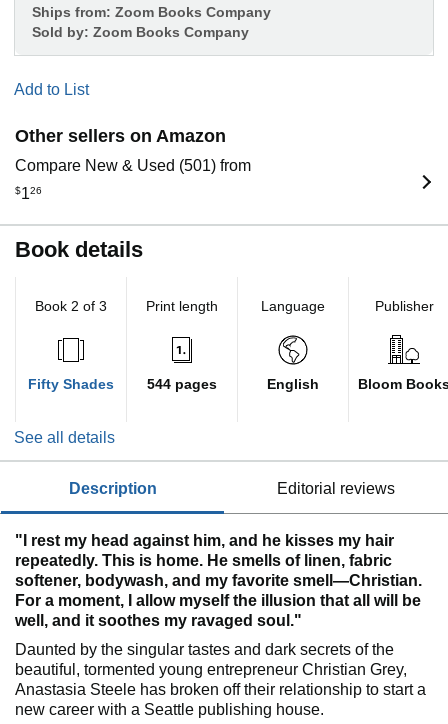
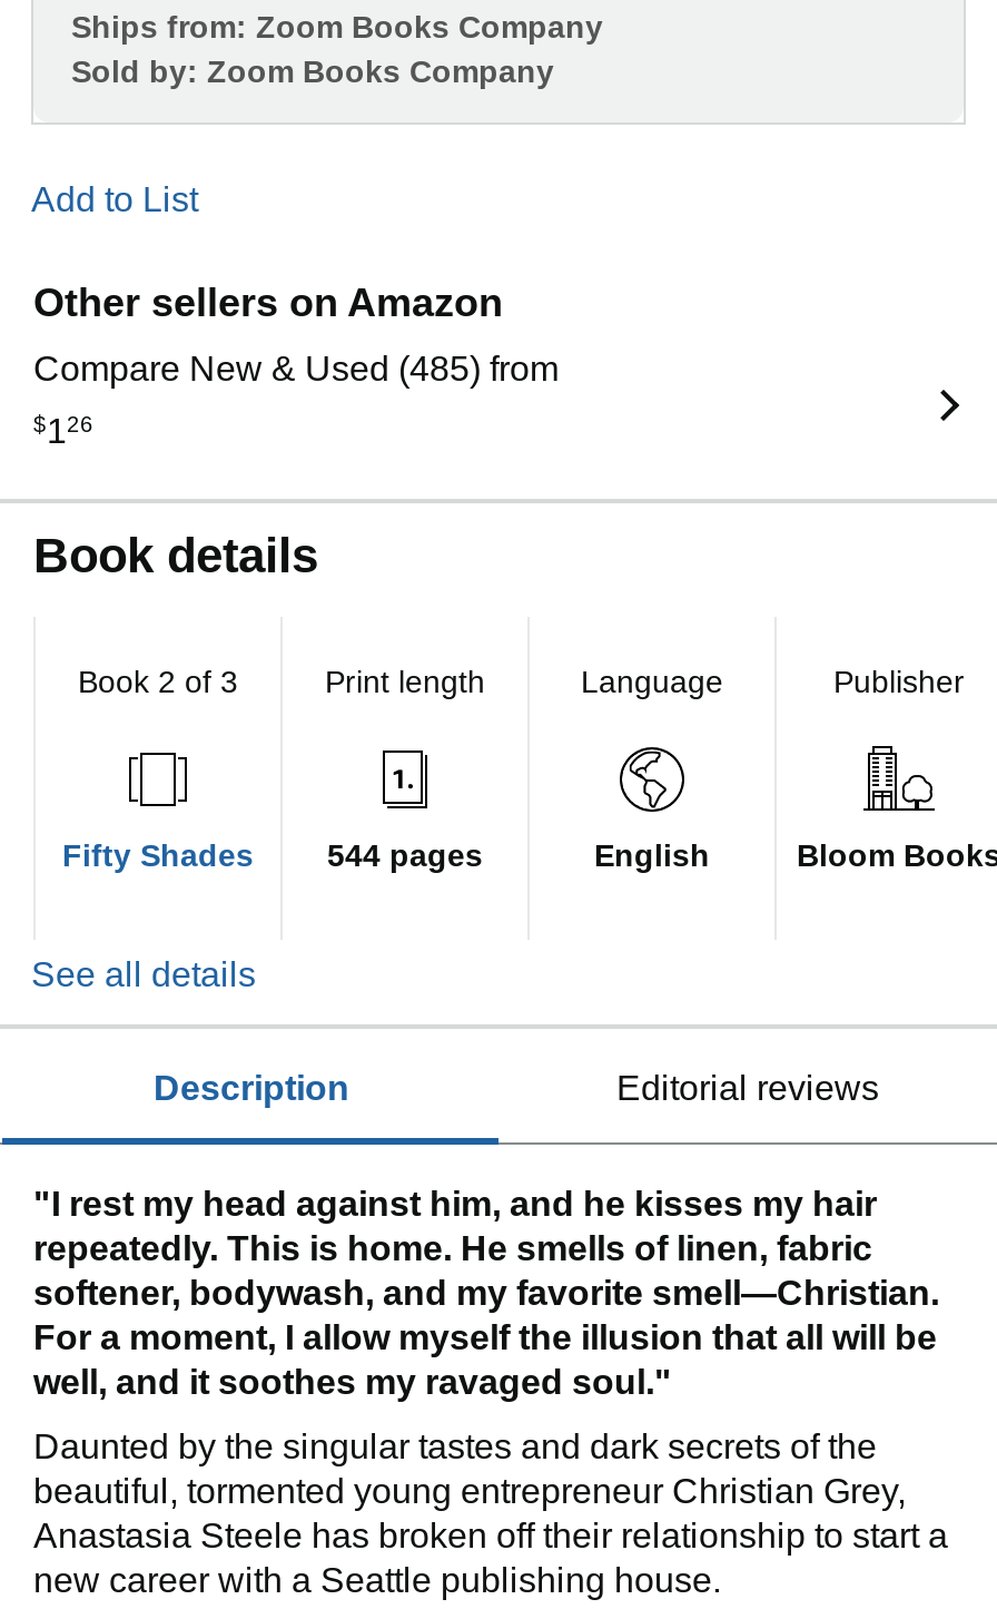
[15,157,251,174] Compare New & Used (501) from -> [33,350,559,388] Compare New & Used (485) from

